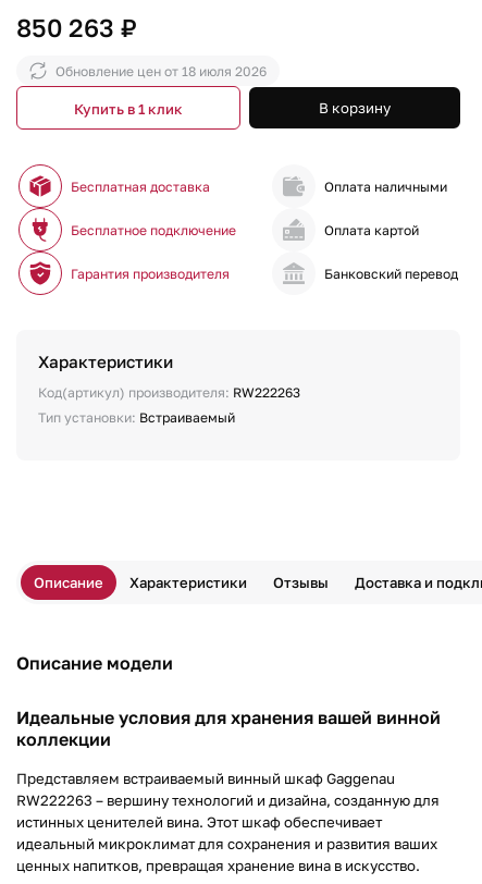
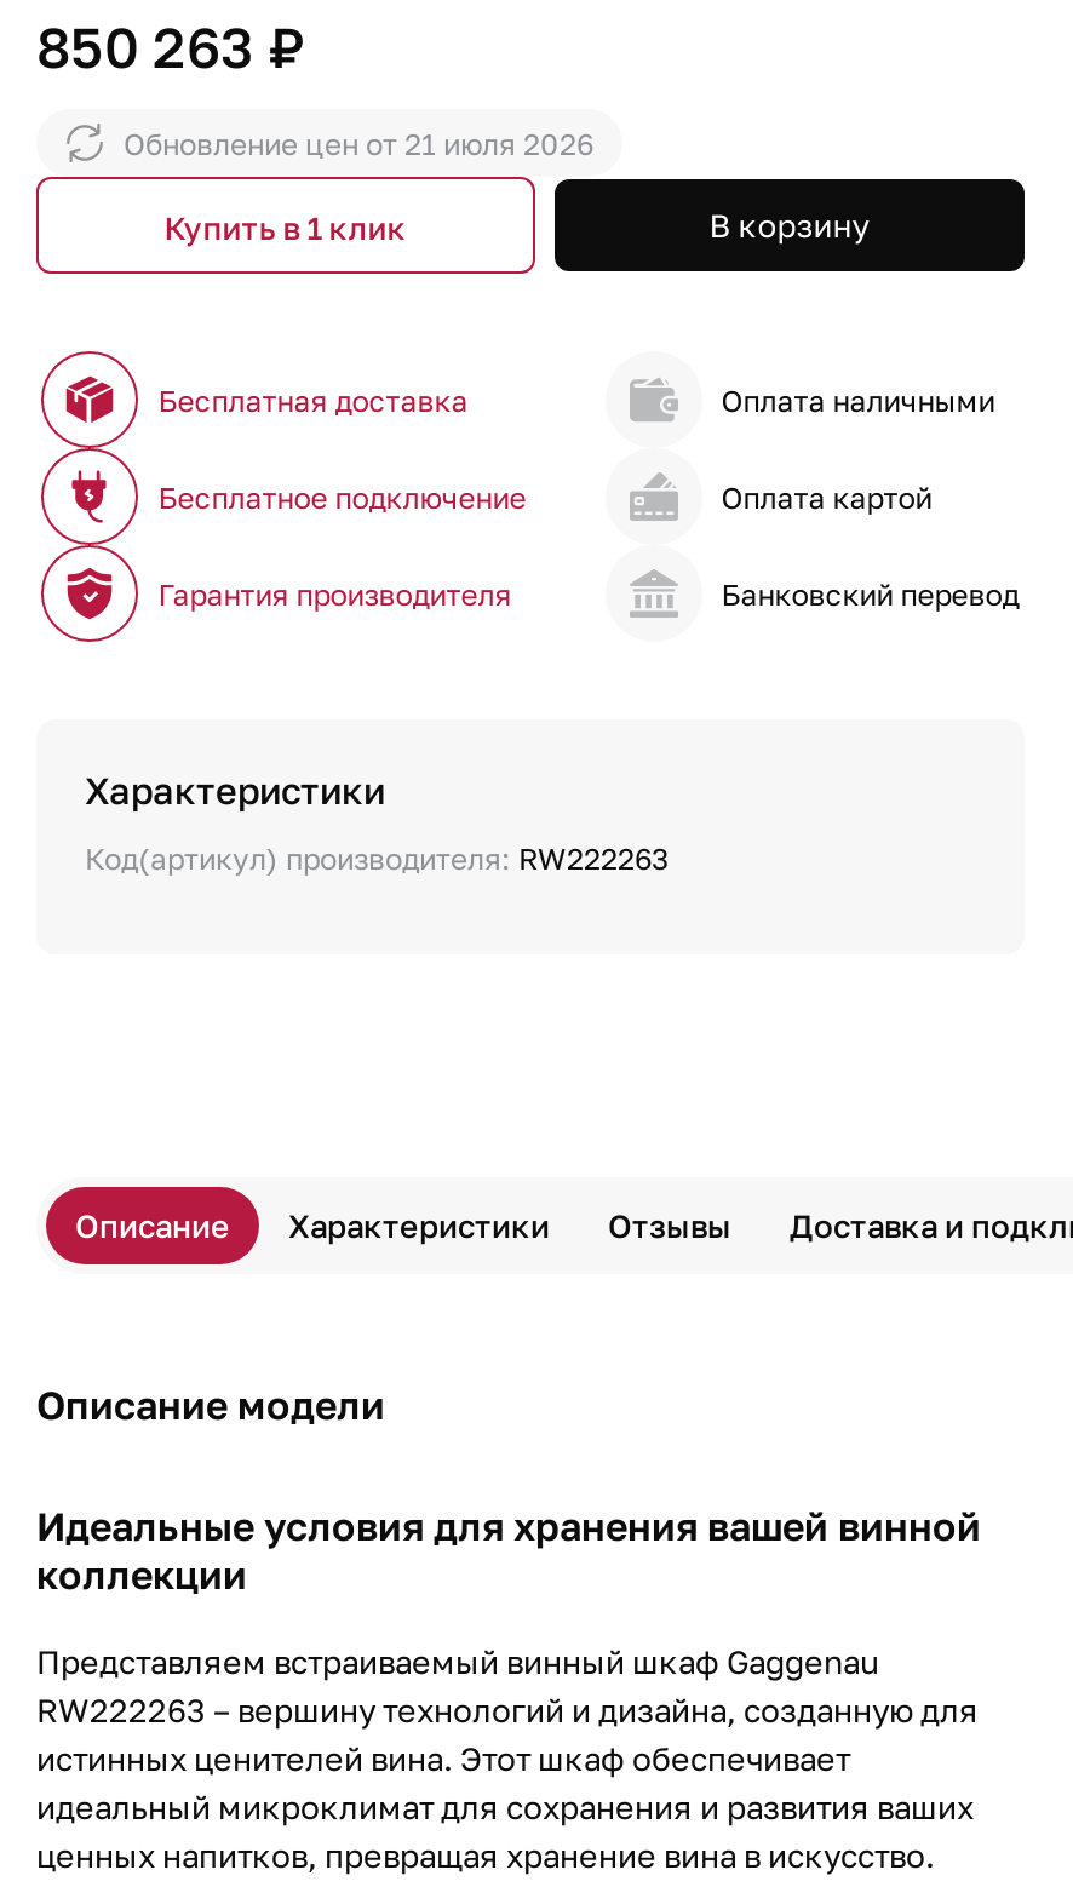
[55,63,267,79] Обновление цен от 18 июля 2026 -> [124,125,593,161] Обновление цен от 21 июля 2026
[38,409,235,426] Тип установки: Встраиваемый -> none

